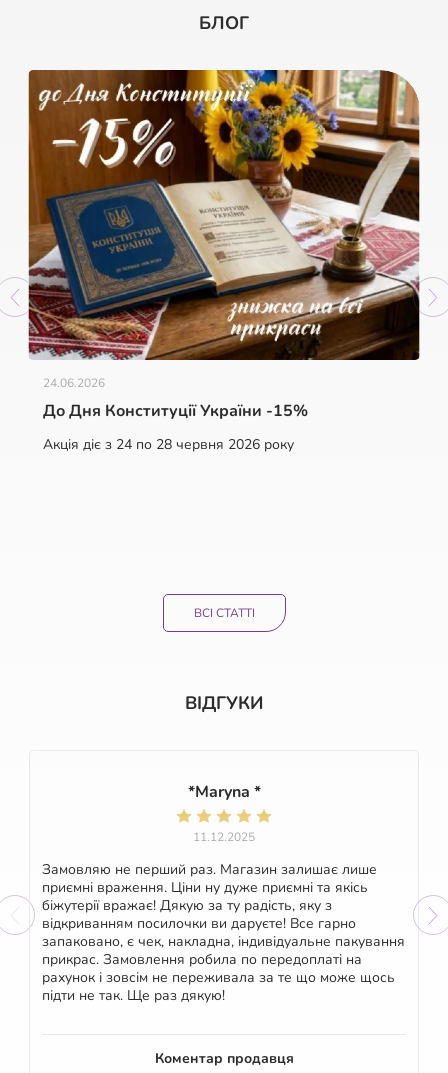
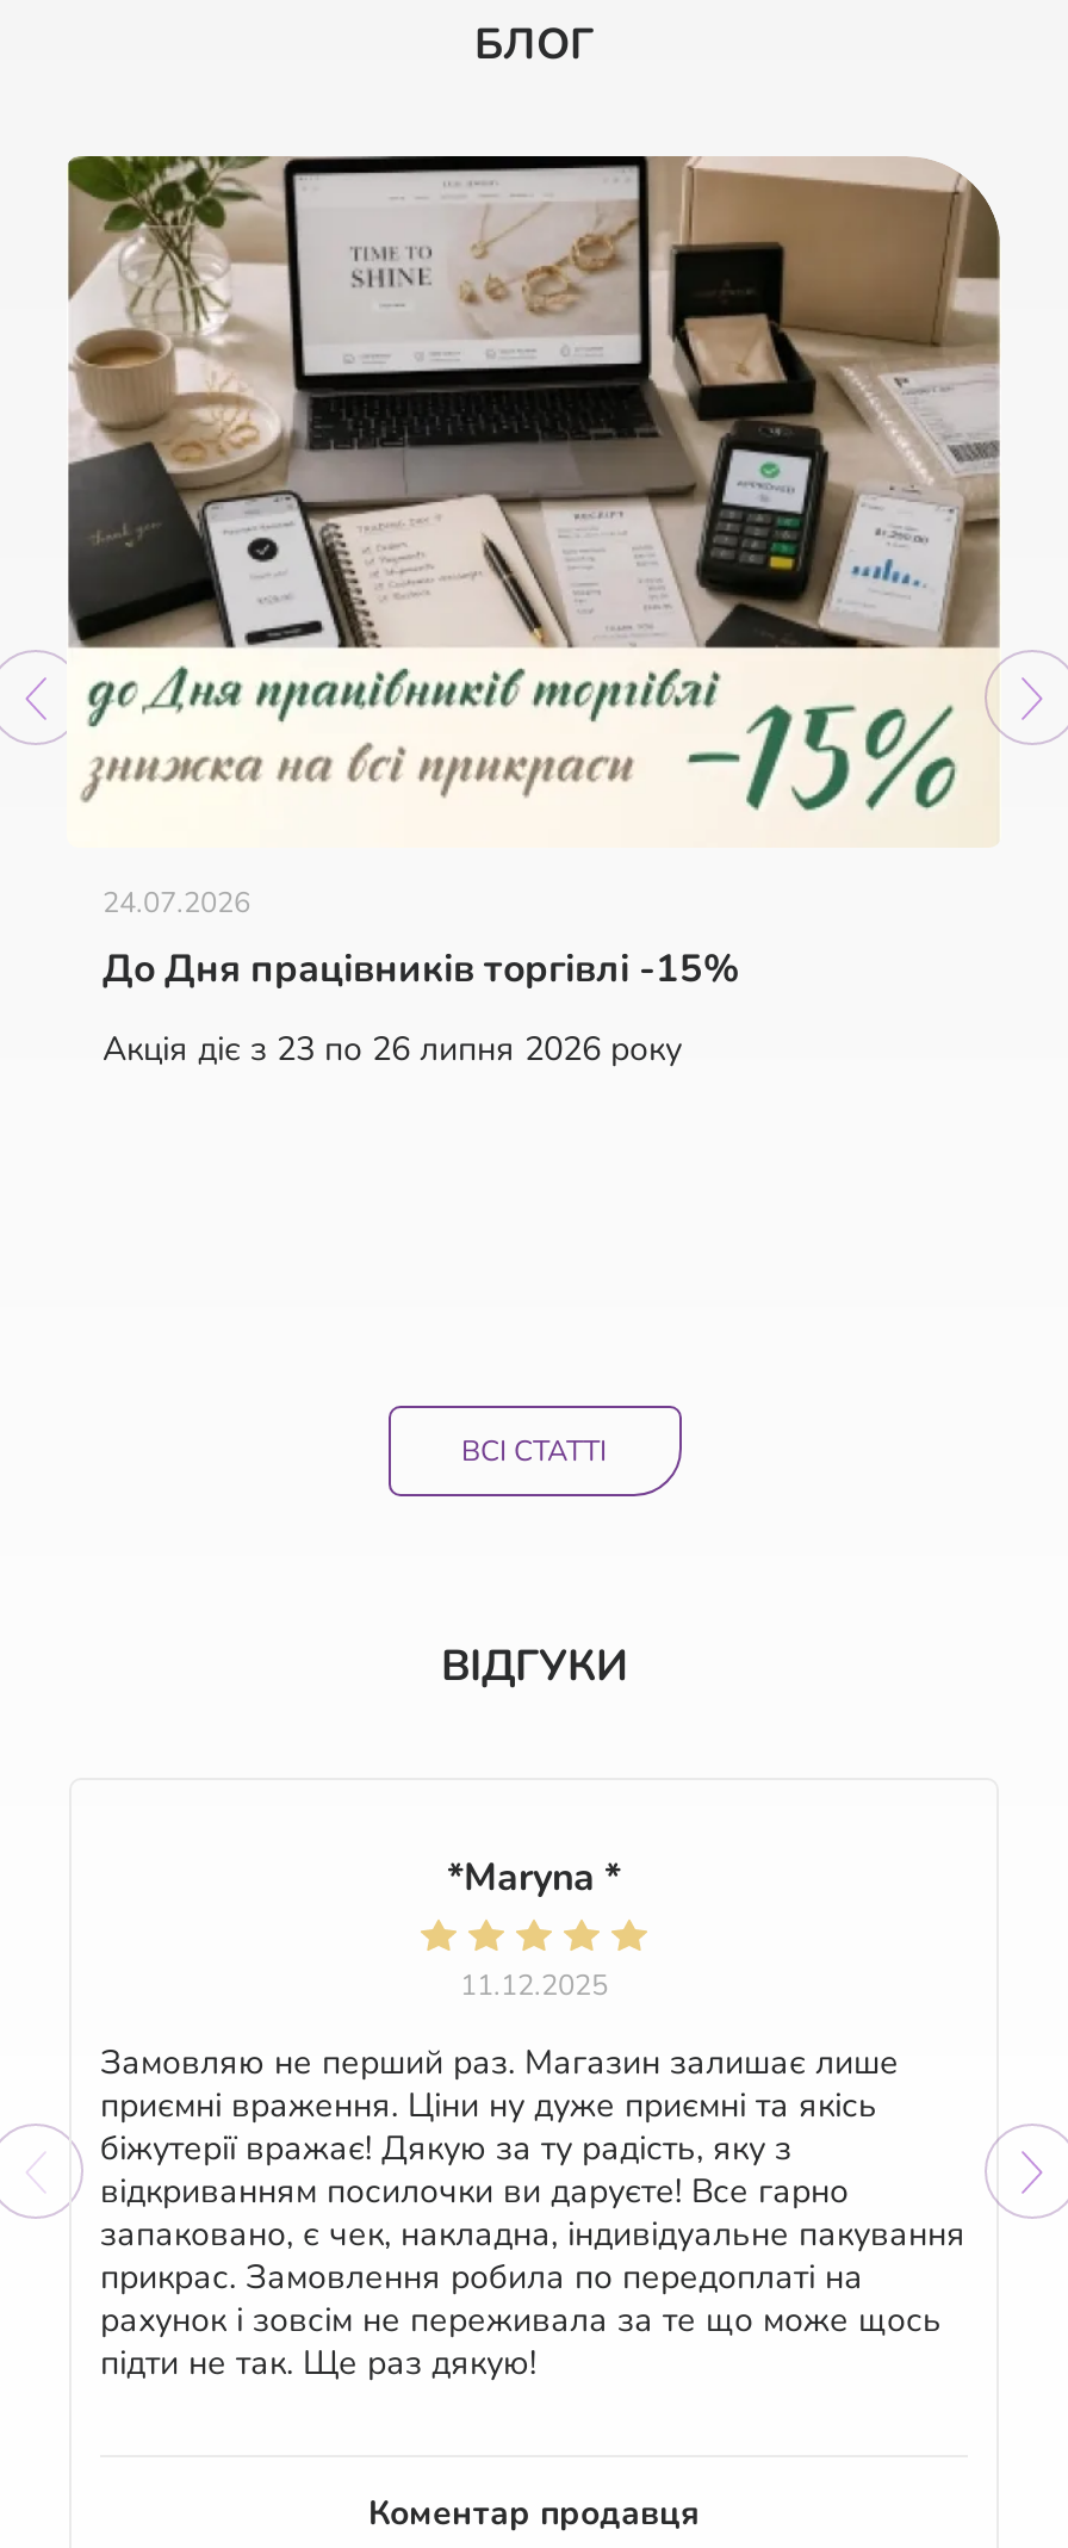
[28,69,421,391] [image] | 24.06.2026 -> [67,154,1001,923] [image] | 24.07.2026
[43,400,308,422] До Дня Конституції України -15% -> [103,944,739,997] До Дня працівників торгівлі -15%
[43,435,294,454] Акція діє з 24 по 28 червня 2026 року -> [103,1028,682,1073] Акція діє з 23 по 26 липня 2026 року

